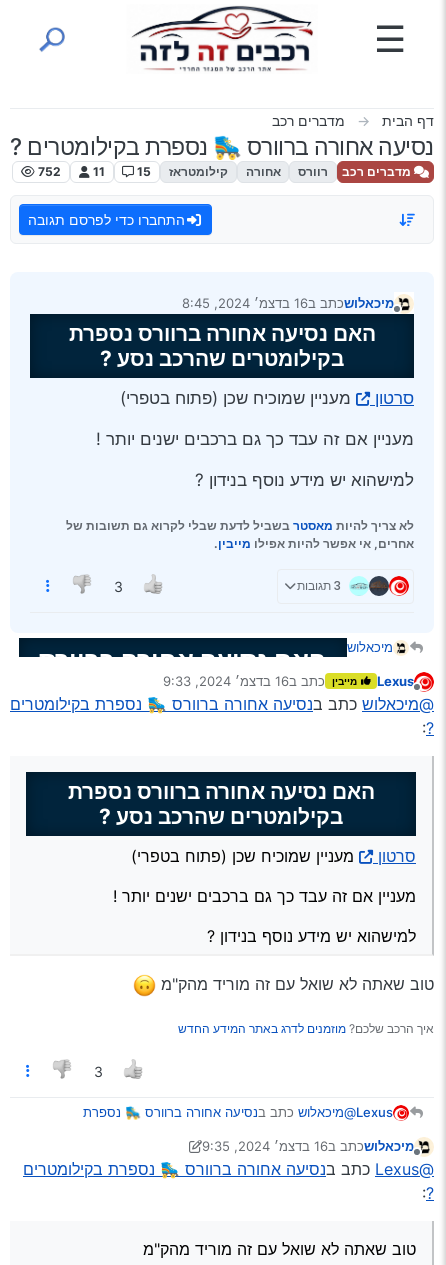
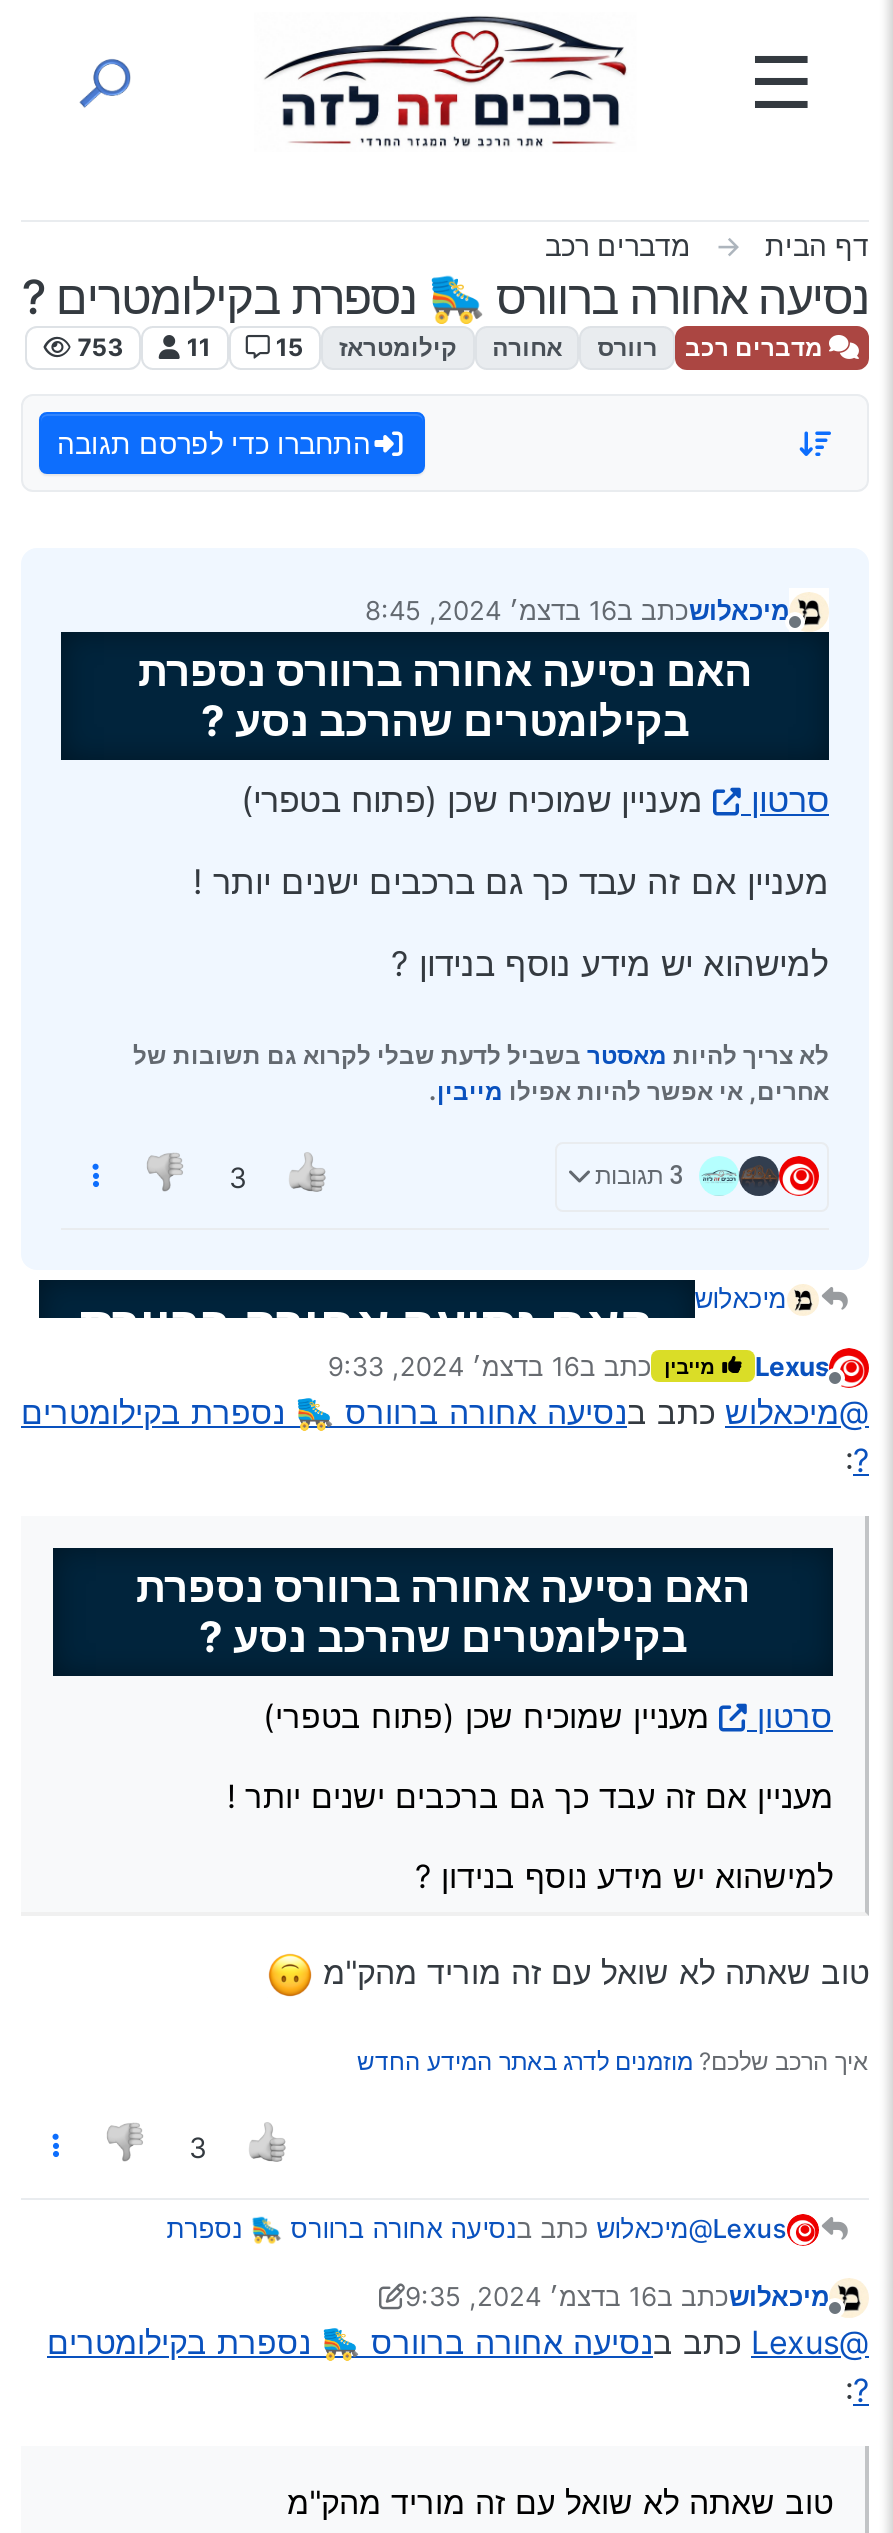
[38,164,61,179] 752 -> [77,332,123,362] 753

